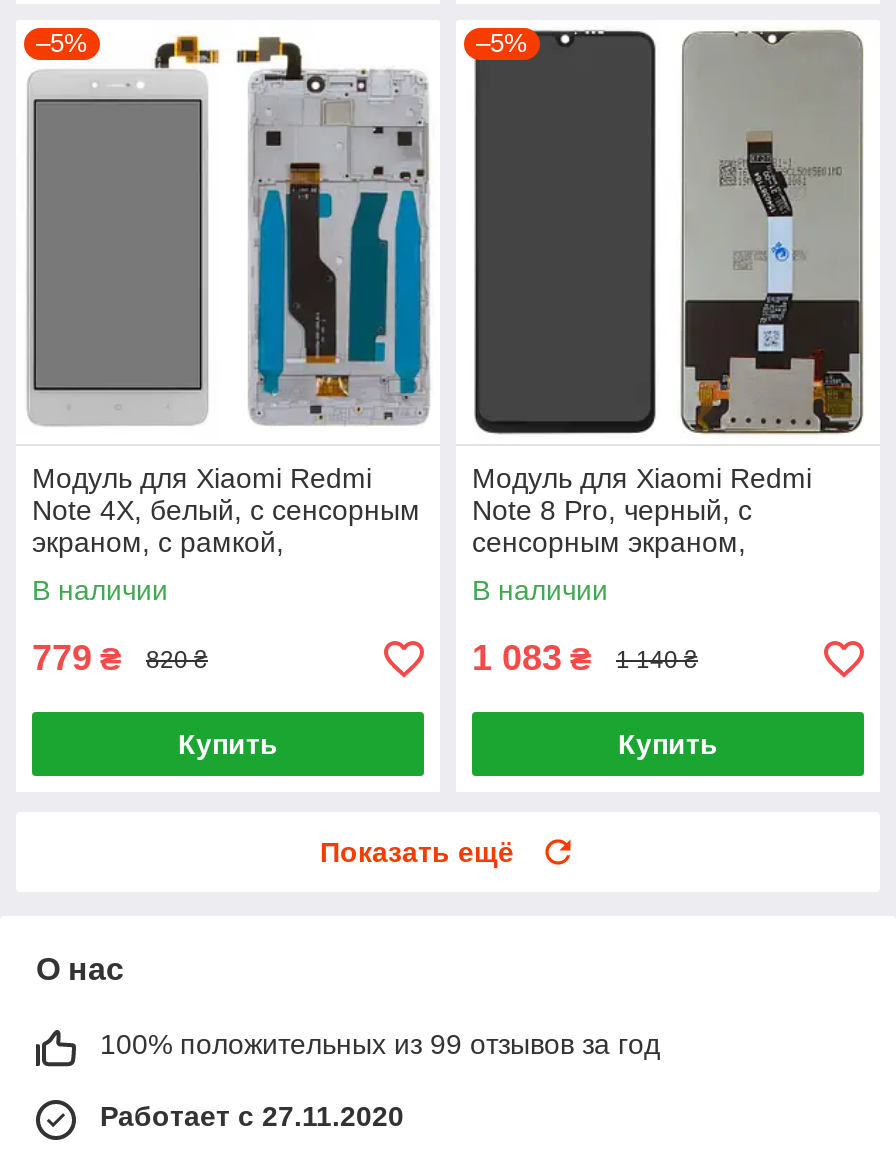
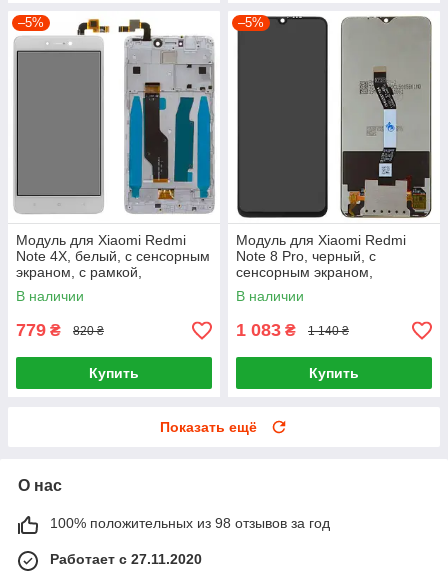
[100,1028,660,1060] 100% положительных из 99 отзывов за год -> [50,515,330,531] 100% положительных из 98 отзывов за год

